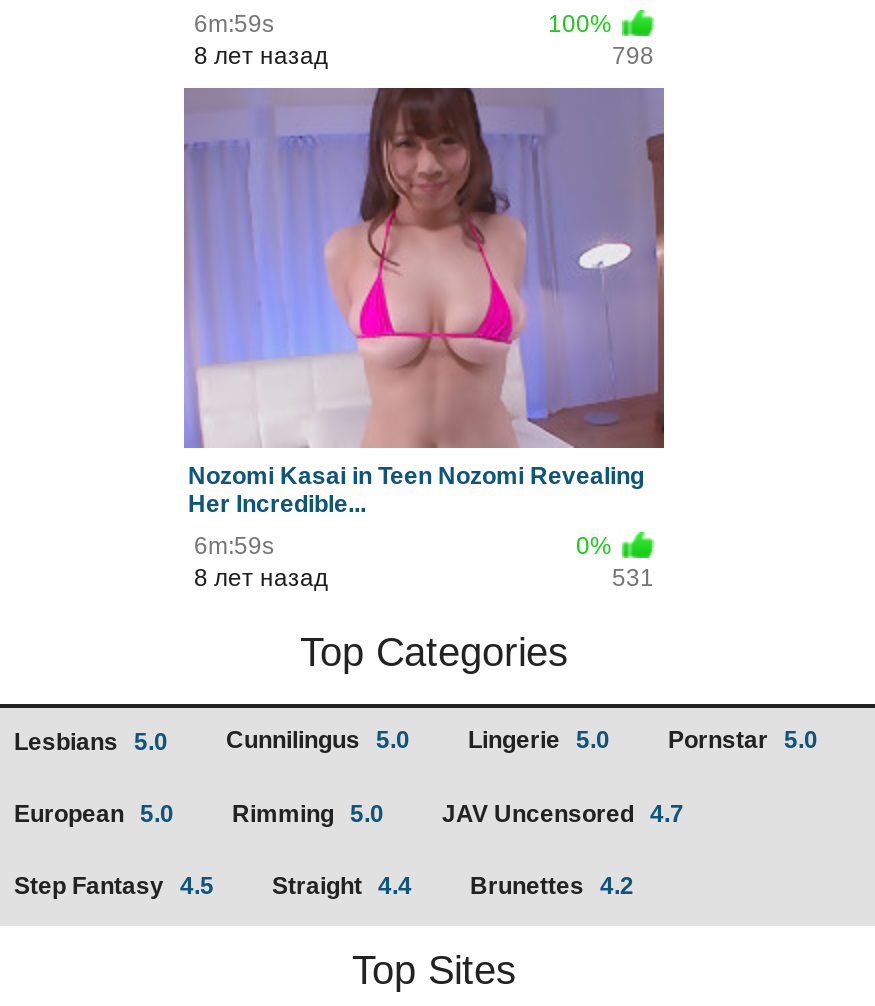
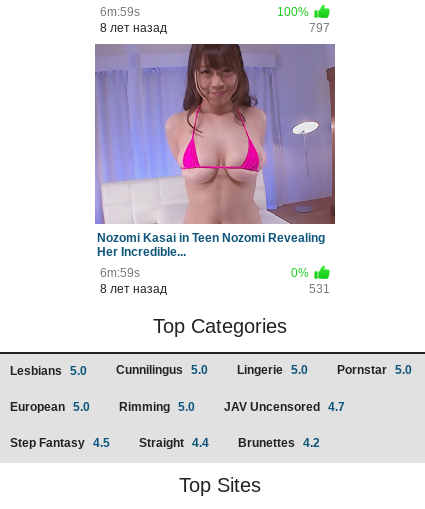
[612,42,654,70] 798 -> [309,21,330,35] 797

